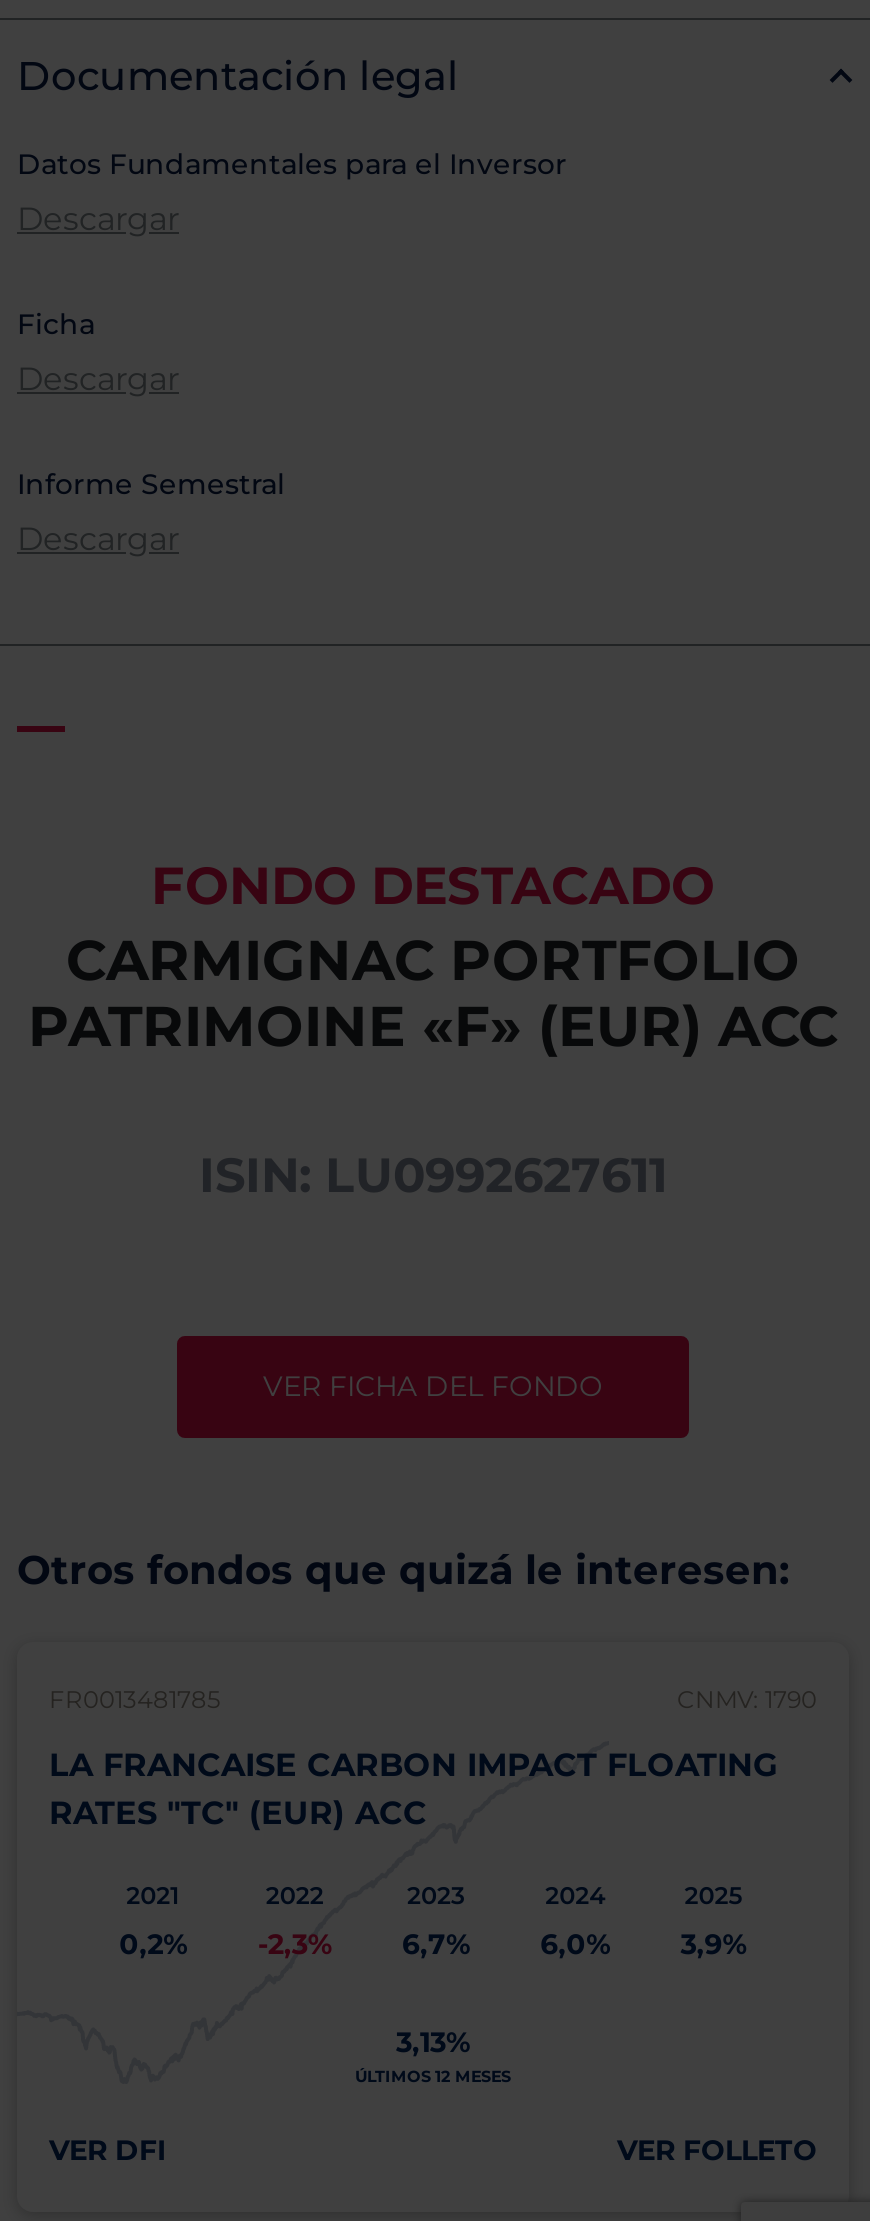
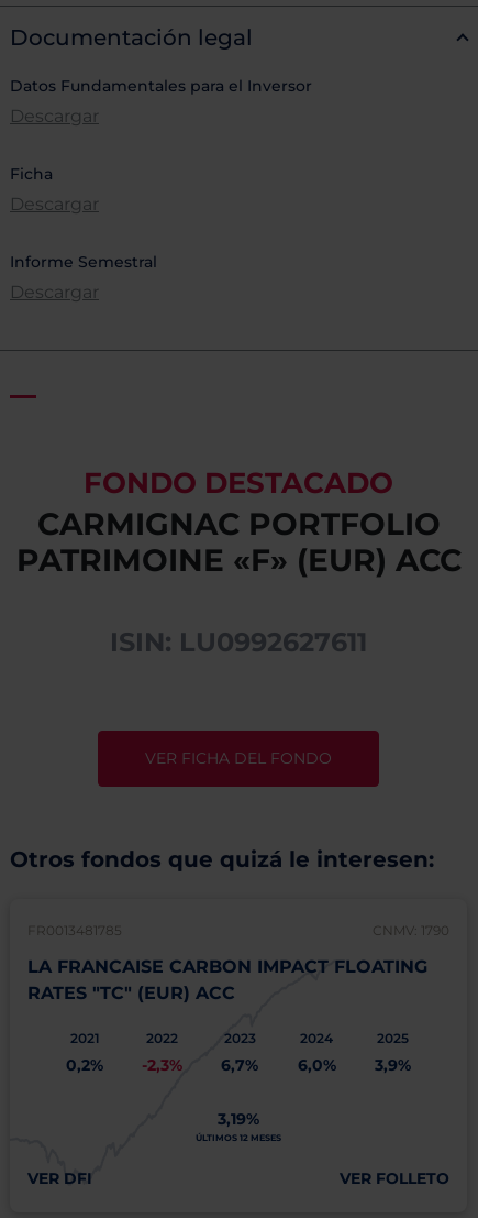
[396,2025,470,2061] 3,13% -> [218,1110,259,1129] 3,19%

